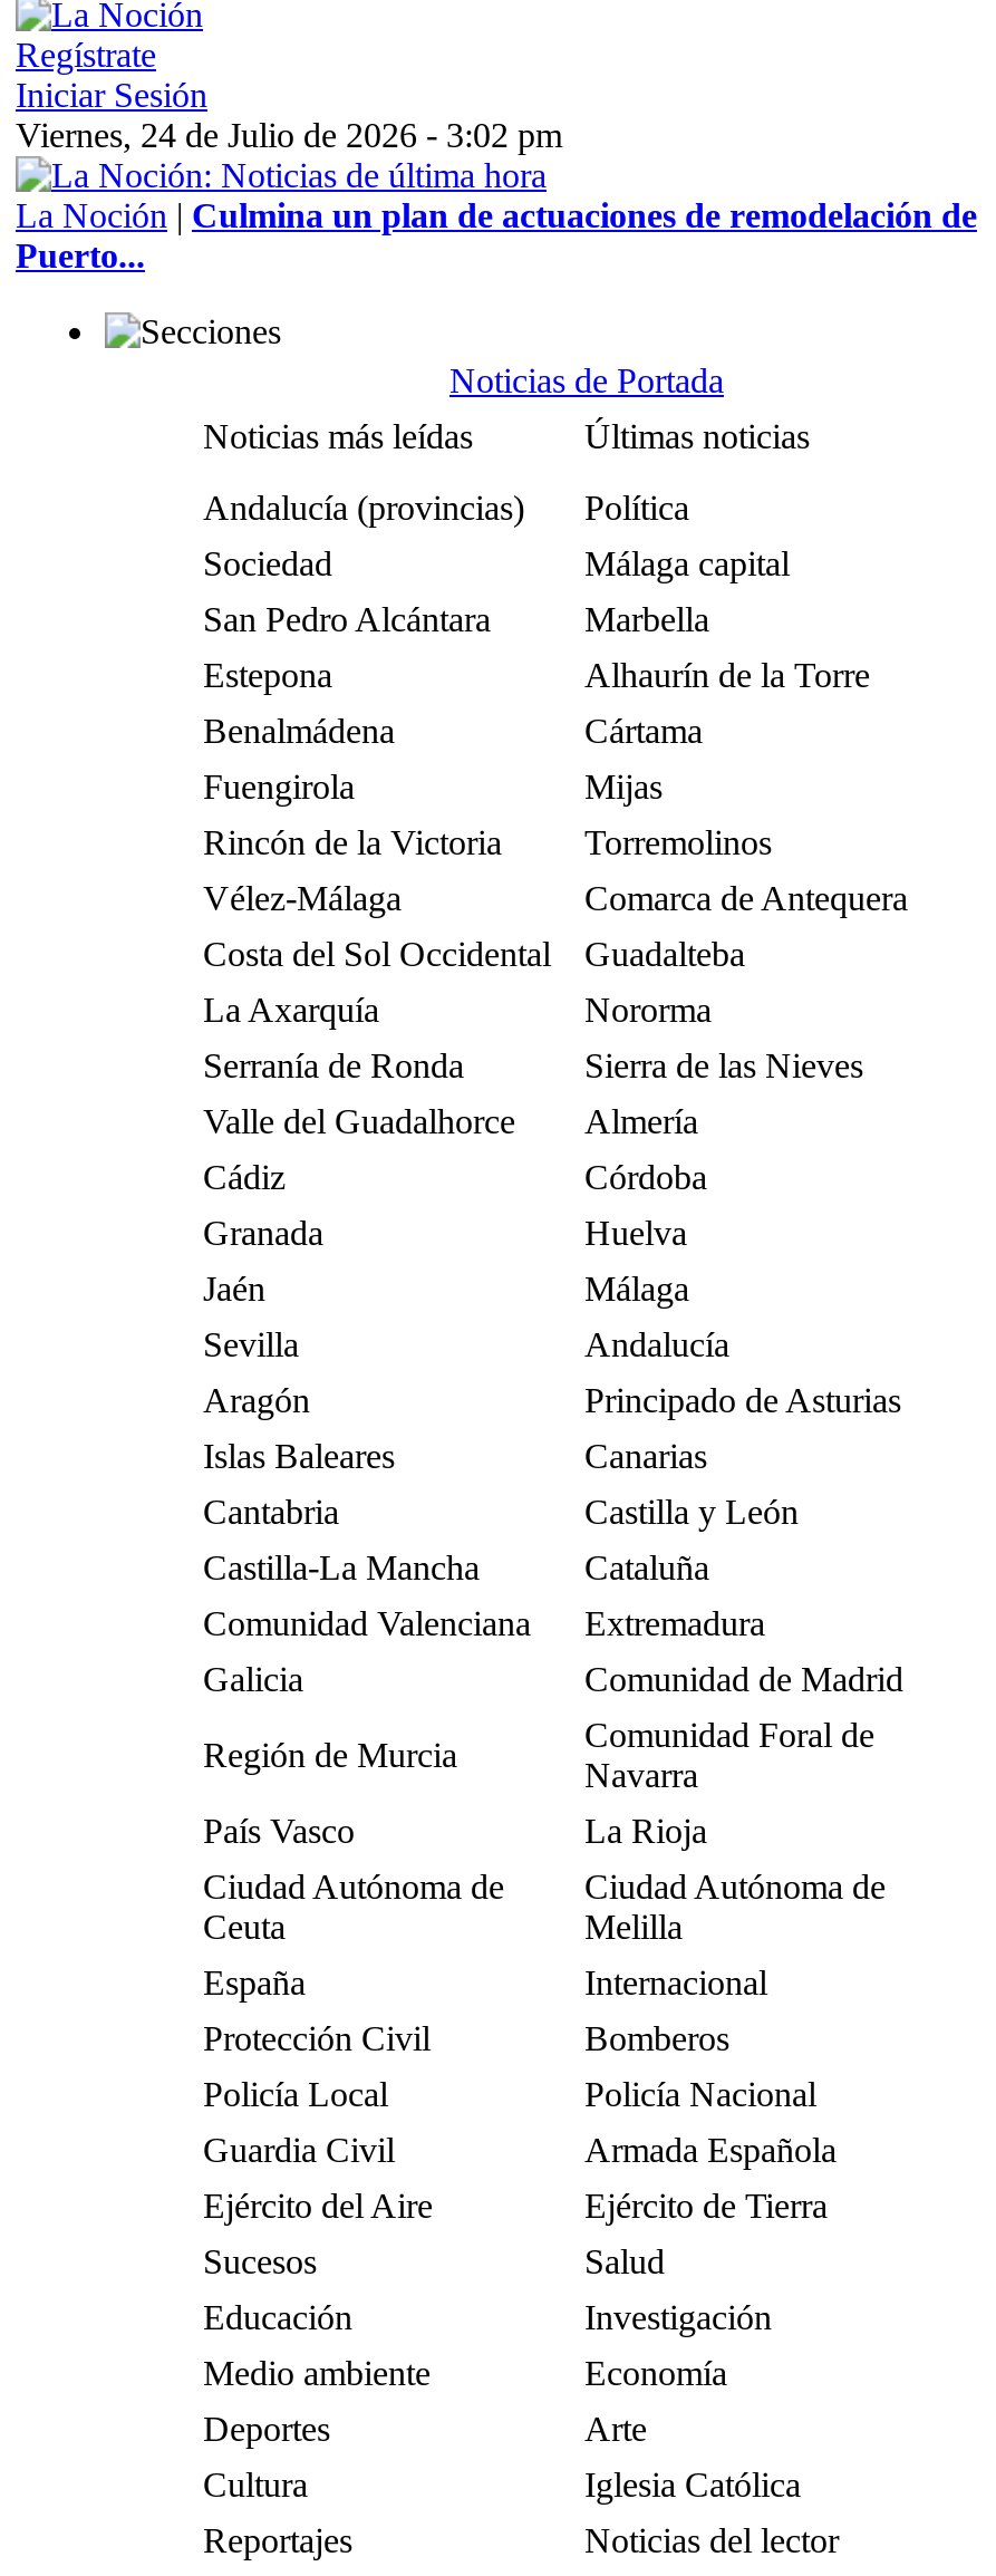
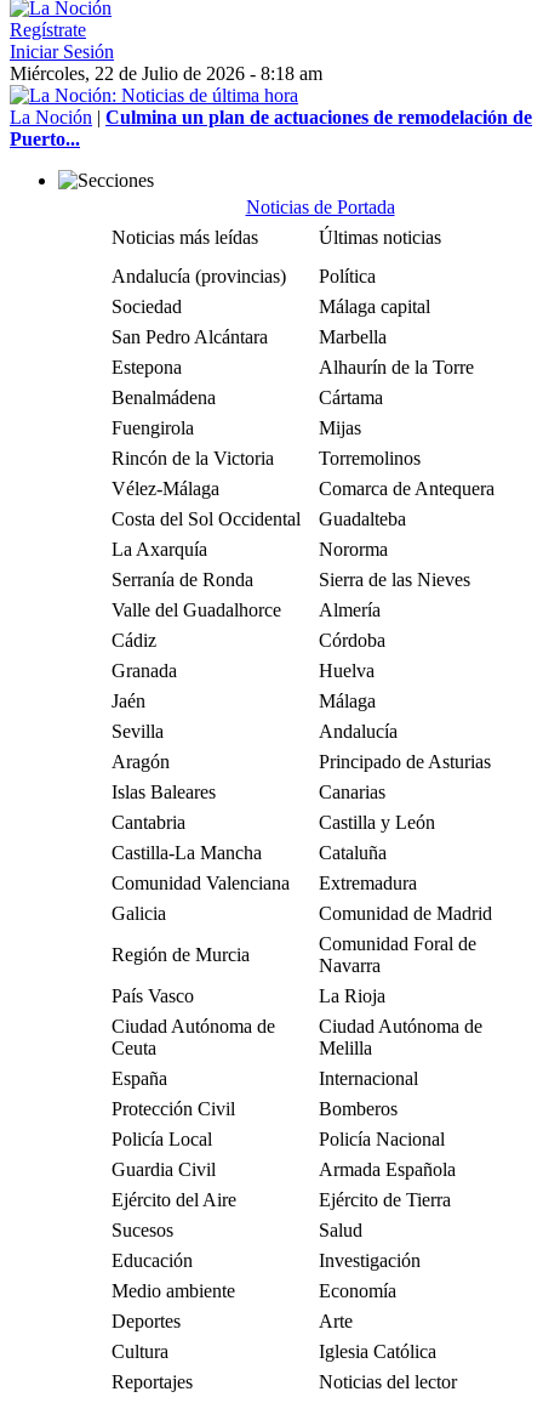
[16,116,562,154] Viernes, 24 de Julio de 2026 - 3:02 pm -> [10,63,322,84] Miércoles, 22 de Julio de 2026 - 8:18 am

